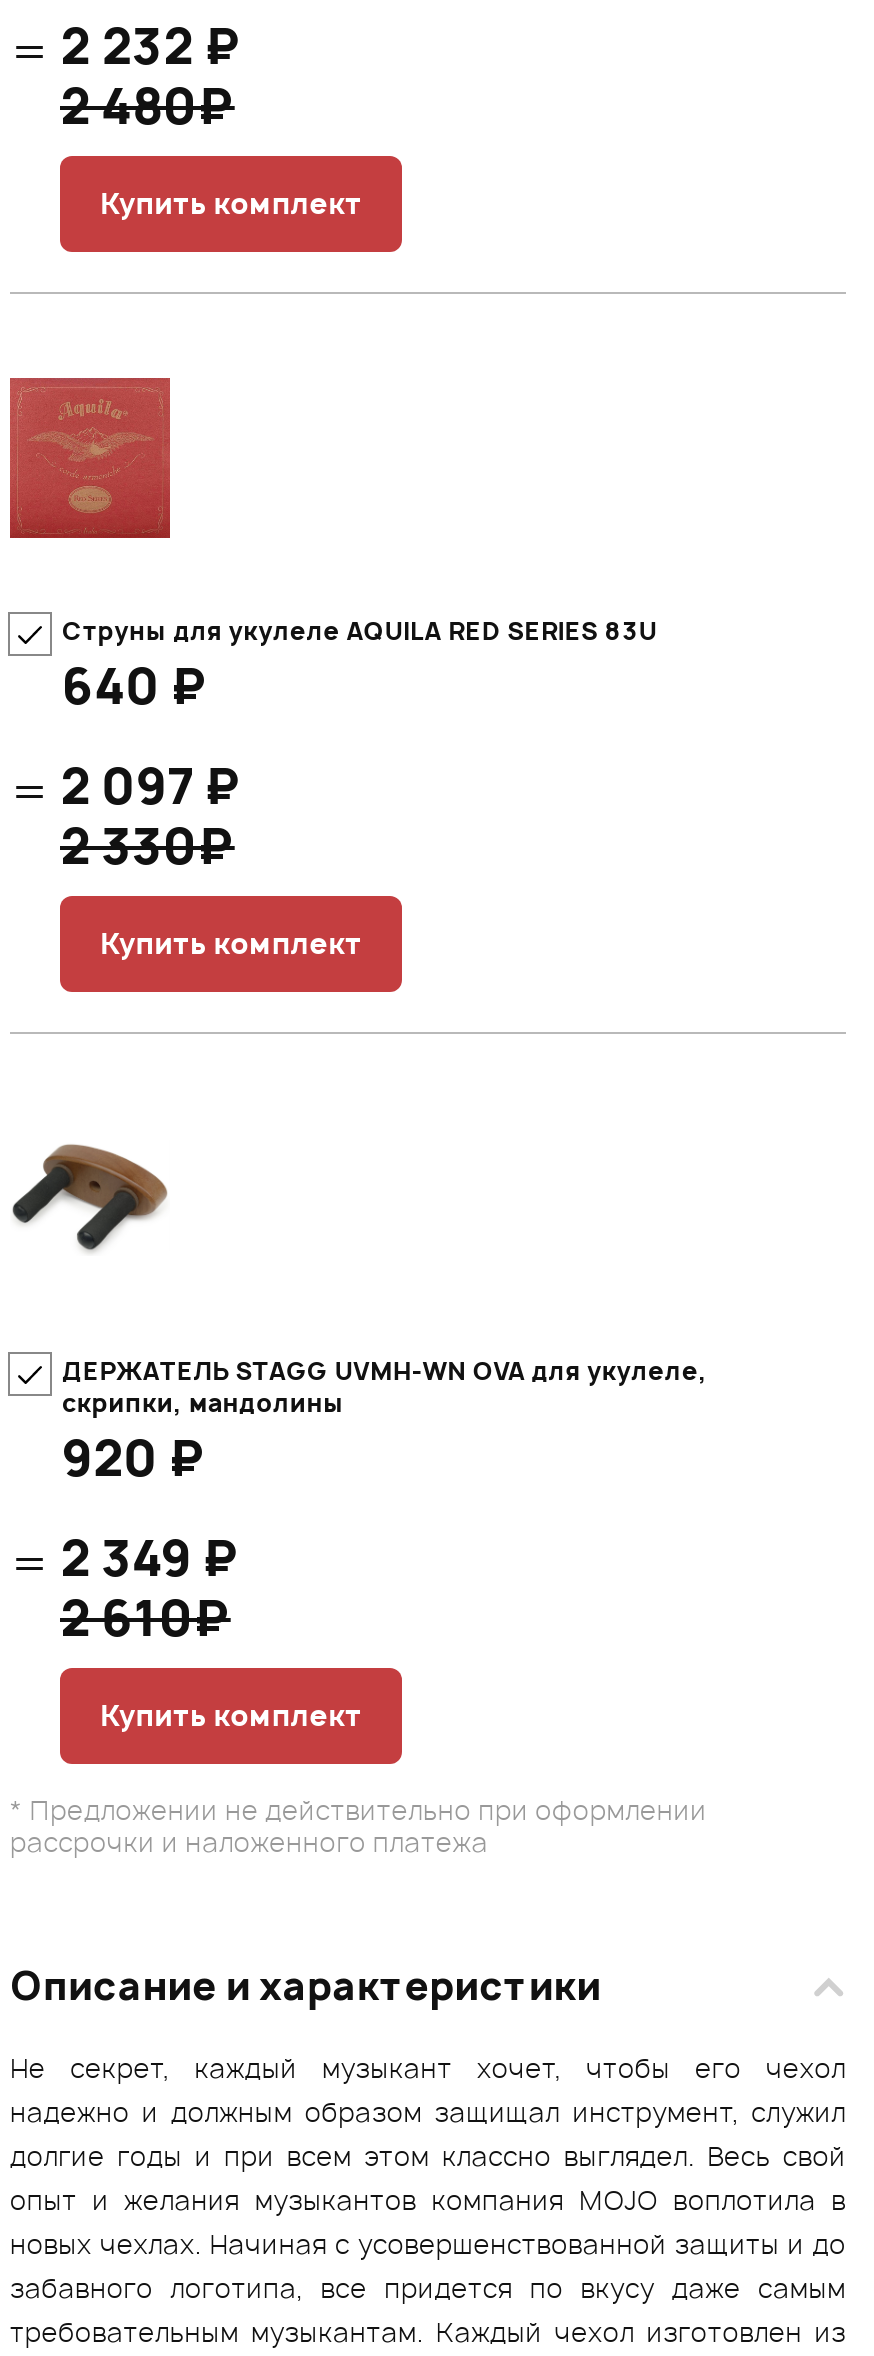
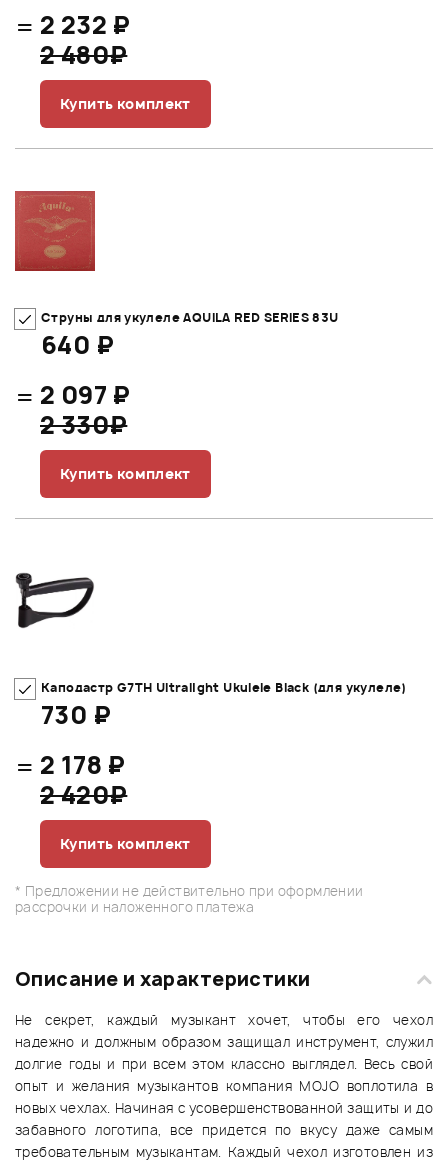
[10,1142,166,1252] [image] -> [15,572,95,629] [image]
[62,1355,707,1493] ДЕРЖАТEЛЬ STAGG UVMH-WN OVA для укулеле, | скрипки, мандолины | 920 ₽ -> [41,679,407,732] Каподастр G7TH Ultralight Ukulele Black (для укулеле) | 730 ₽
[10,1525,239,1653] = 2 349 ₽ | 2 610₽ -> [15,748,127,812] = 2 178 ₽ | 2 420₽

